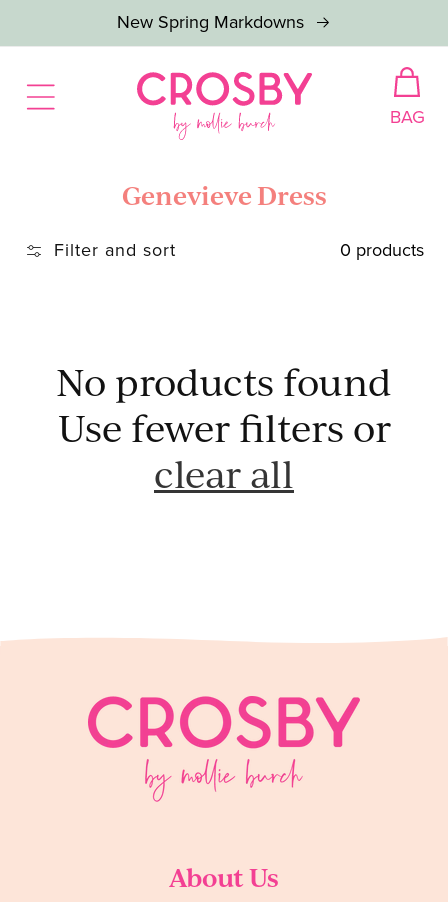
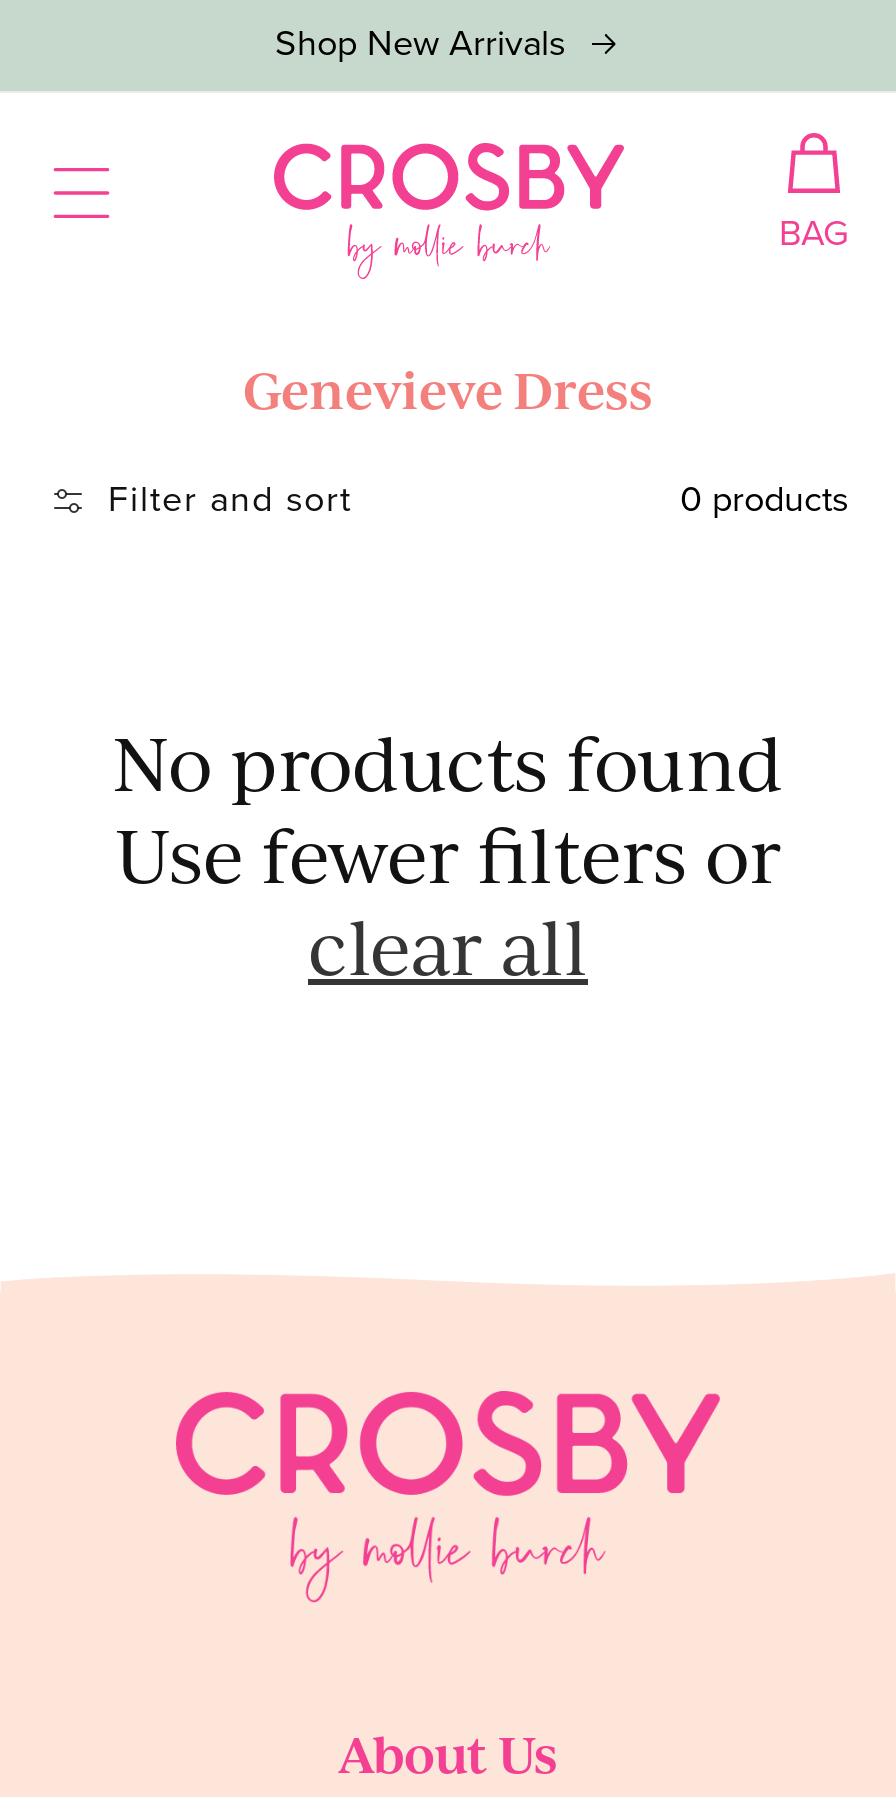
[116,8,308,34] New Spring Markdowns -> [275,16,575,68] Shop New Arrivals

